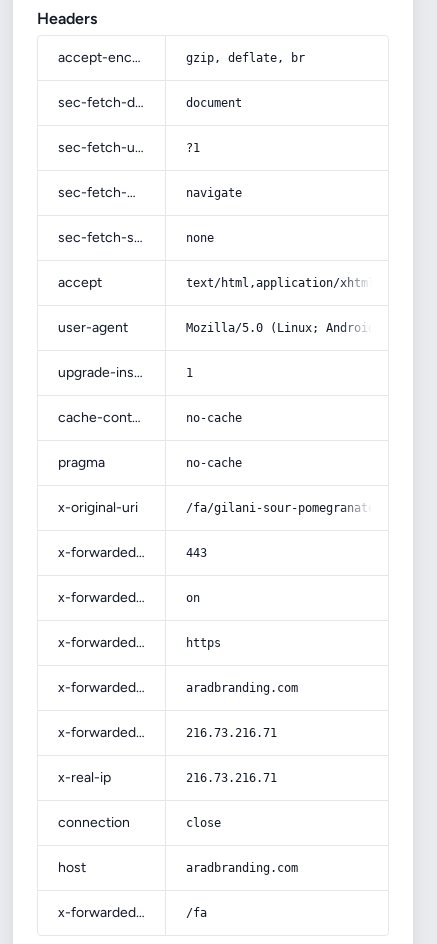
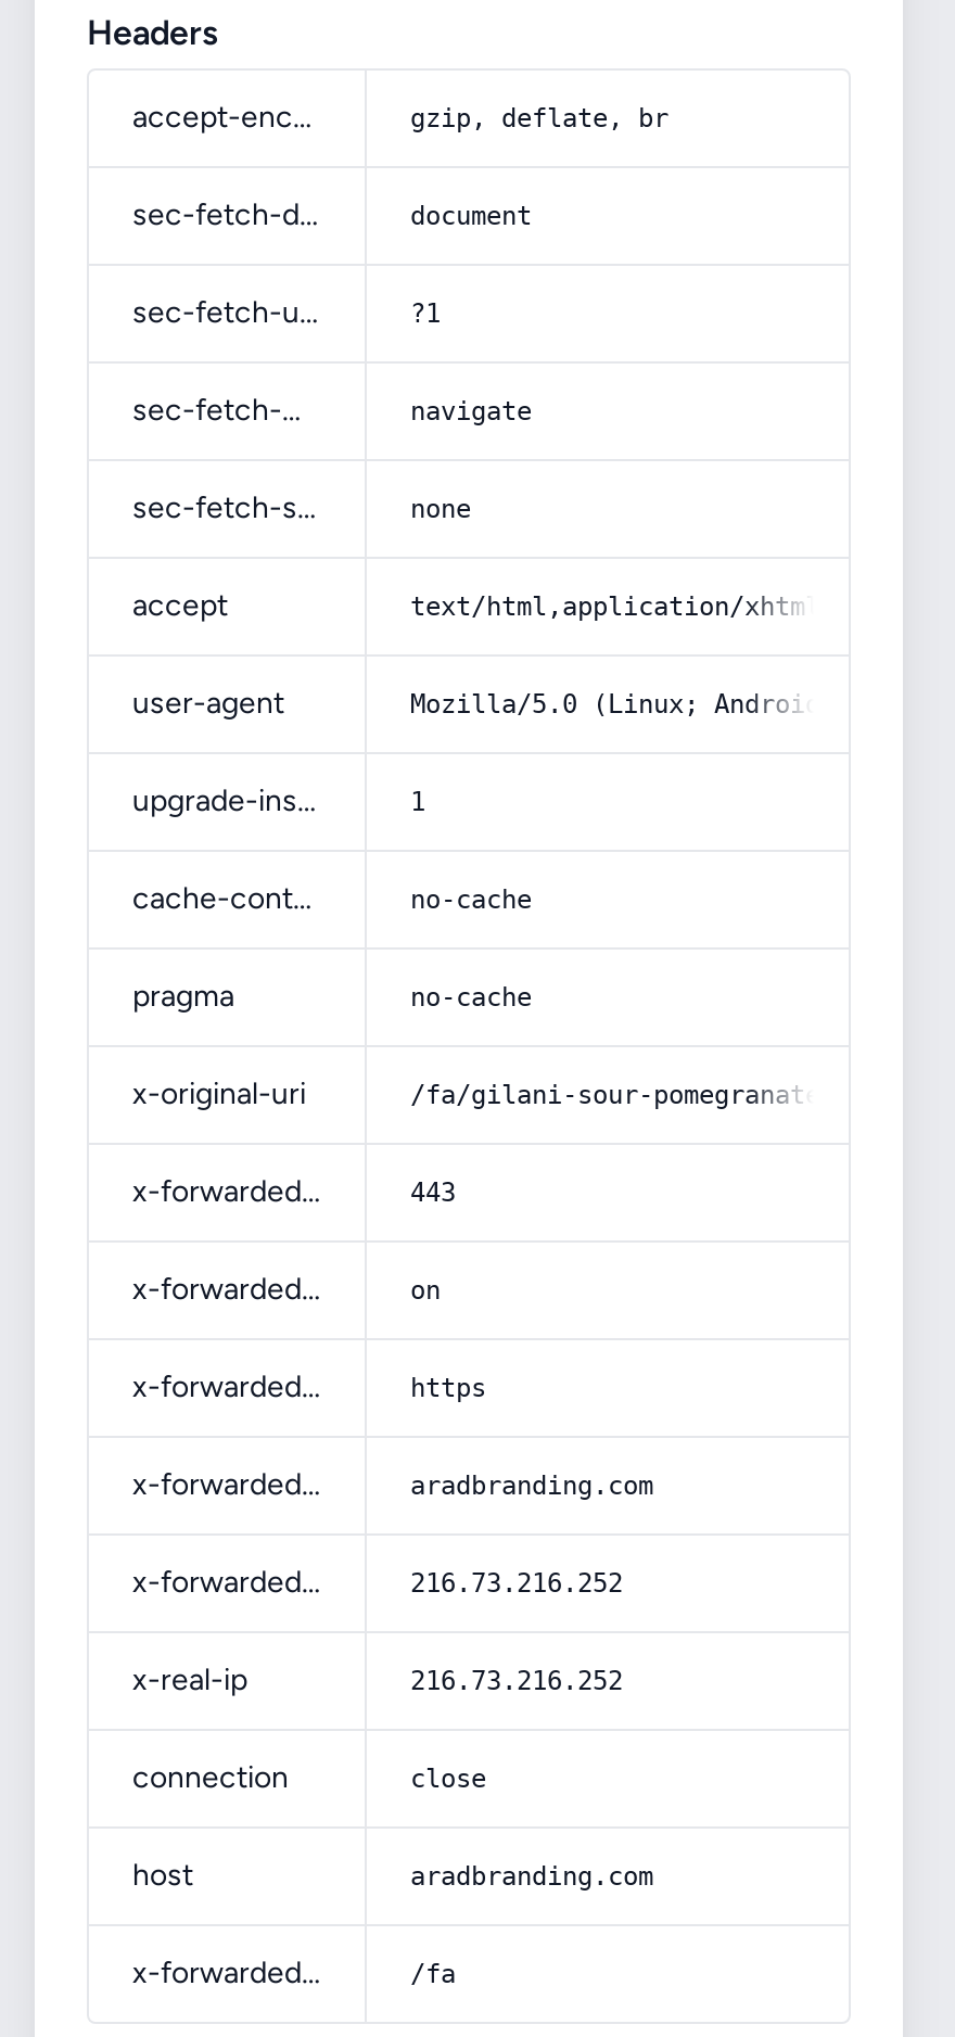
[186,726,277,740] 216.73.216.71 -> [410,1568,623,1599] 216.73.216.252
[186,771,277,785] 216.73.216.71 -> [410,1666,623,1696] 216.73.216.252

